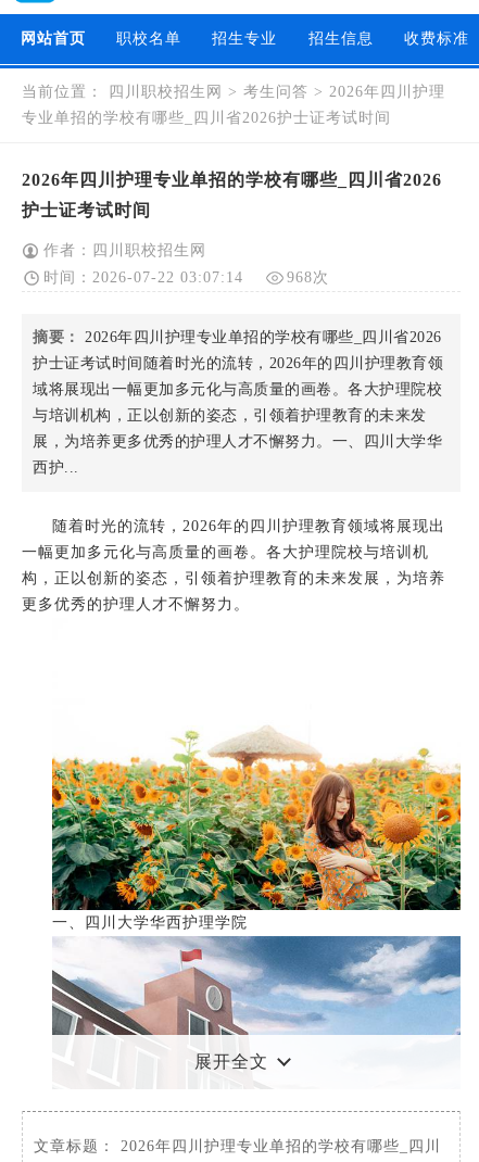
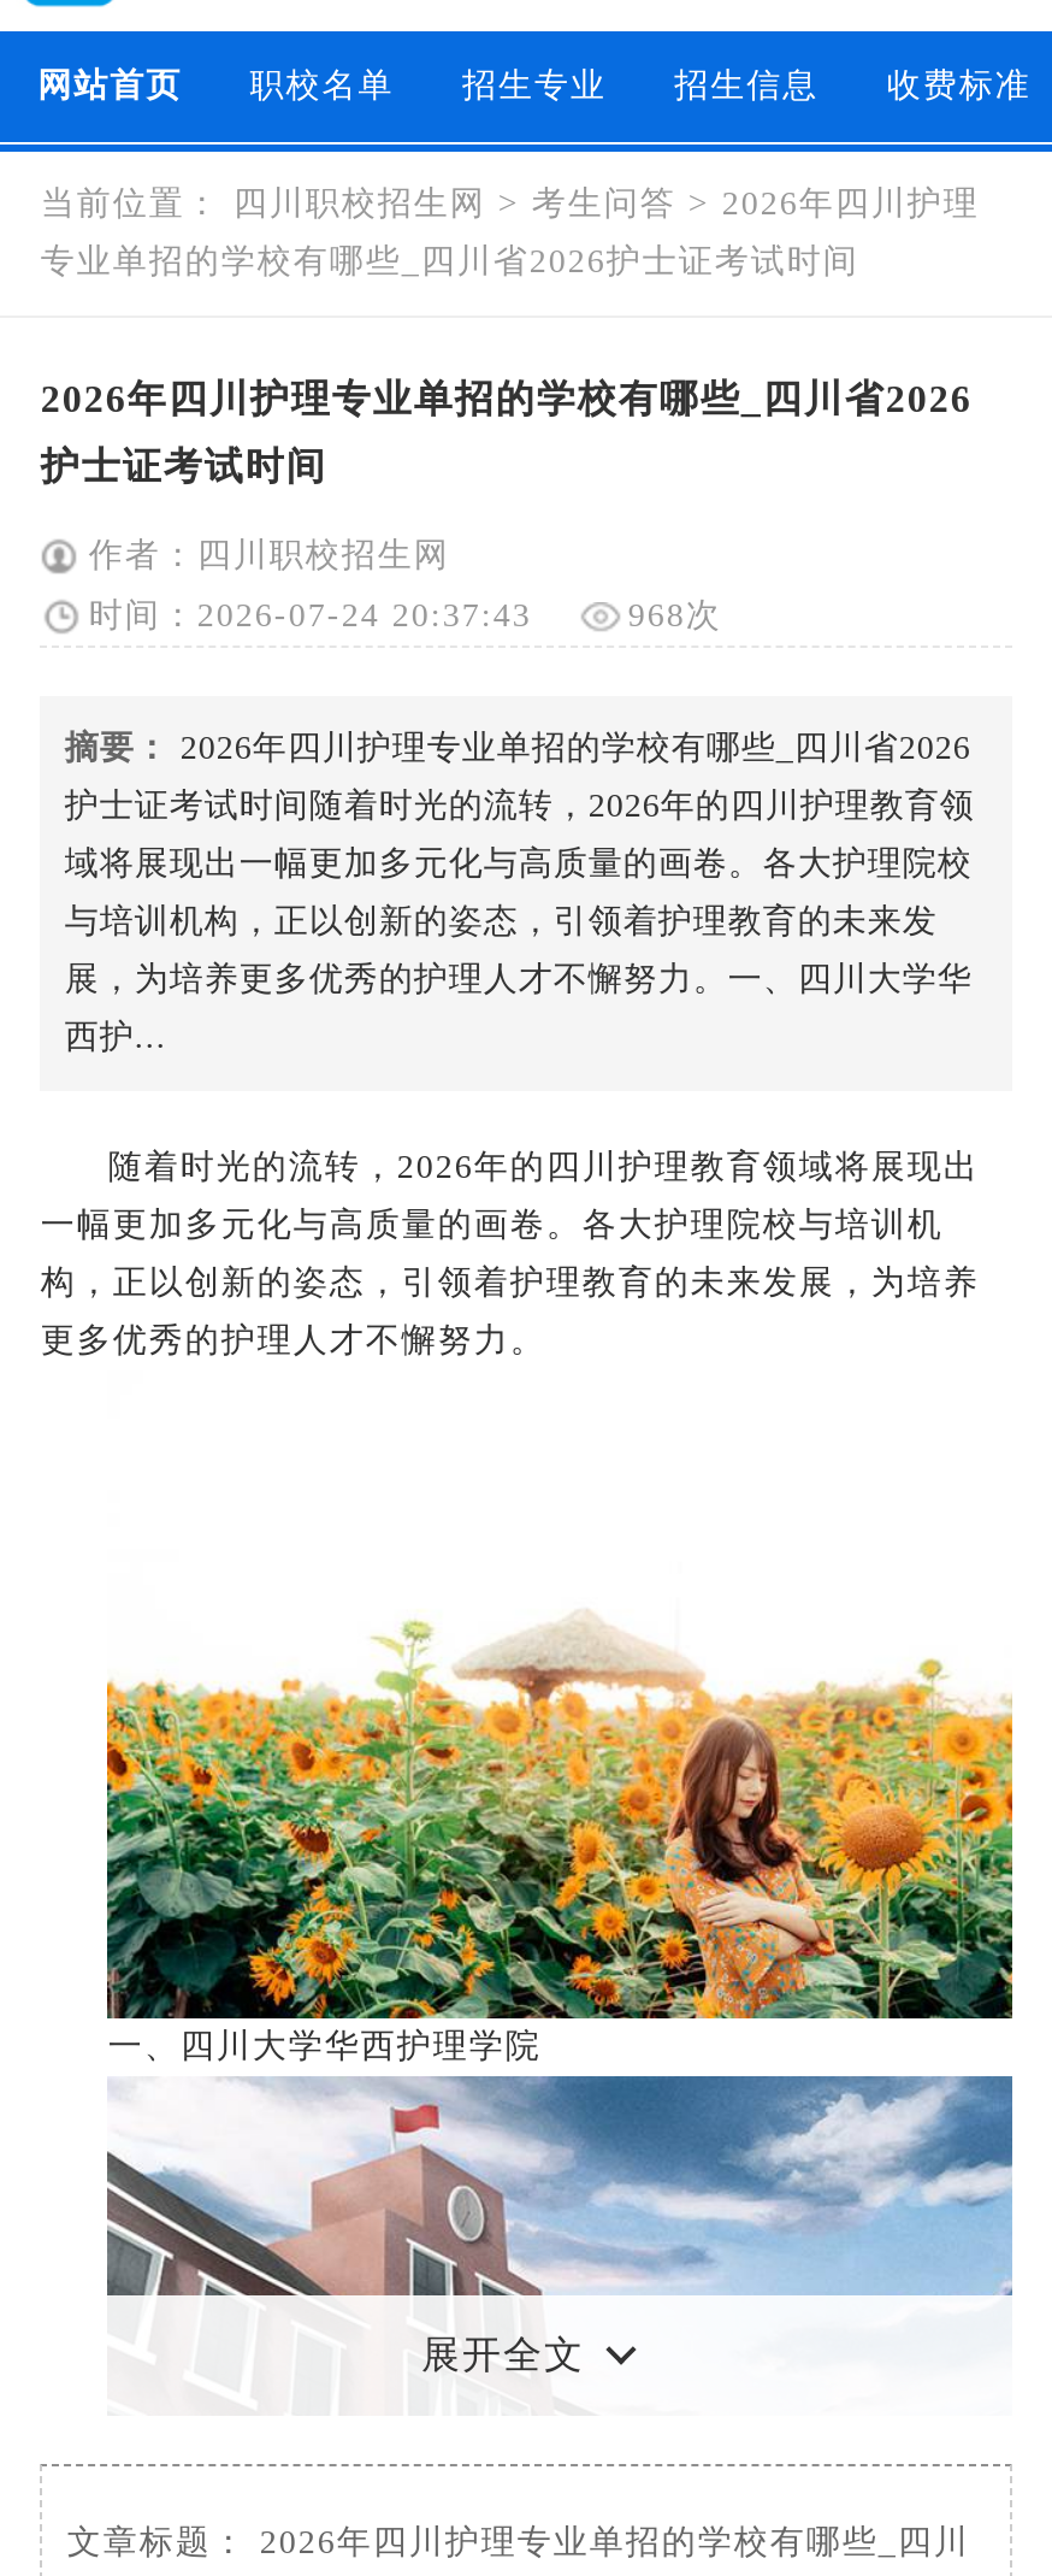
[44,269,244,286] 时间：2026-07-22 03:07:14 -> [89,597,532,633] 时间：2026-07-24 20:37:43

